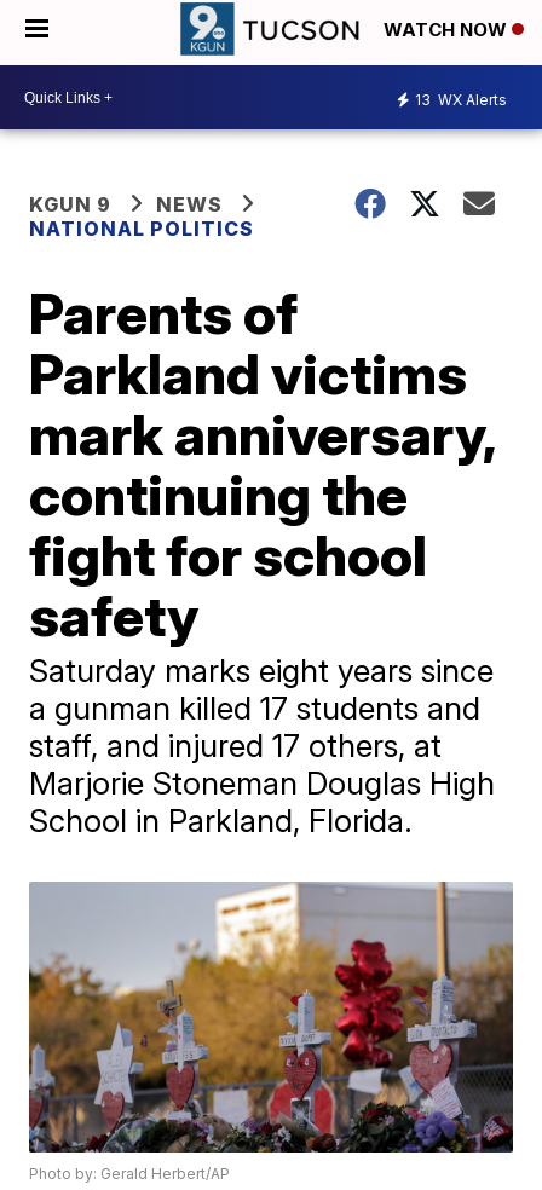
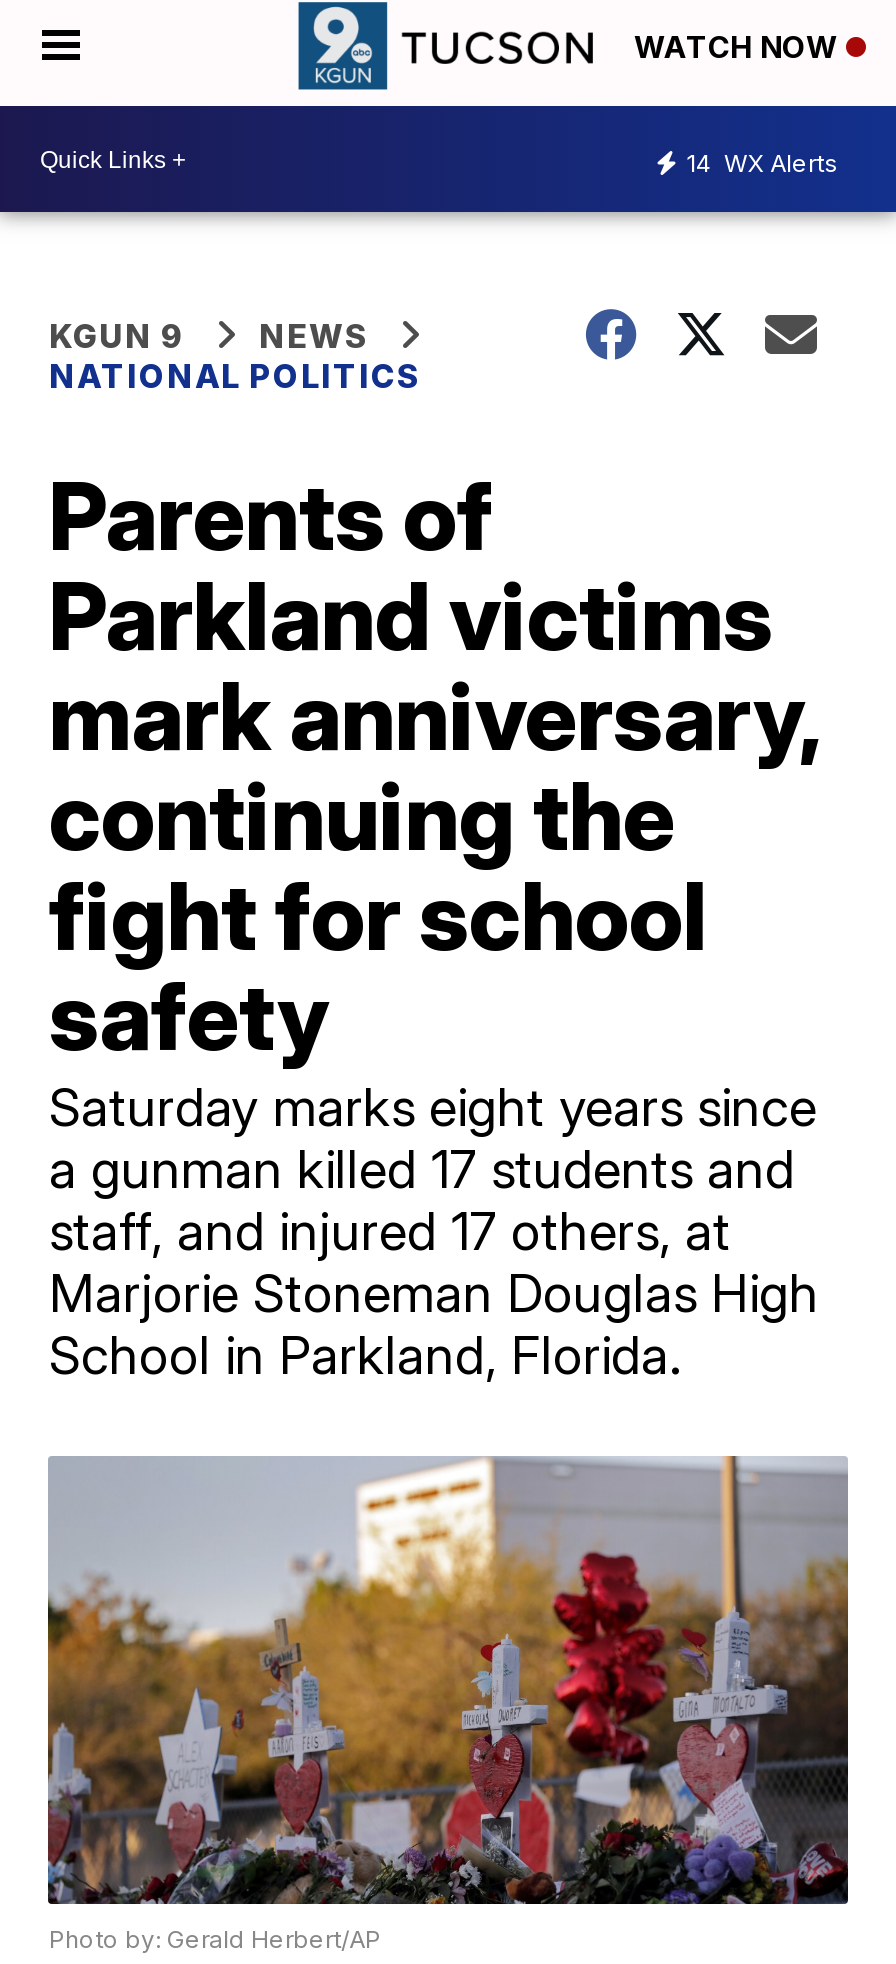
[415,90,507,108] 13 WX Alerts -> [686,147,838,177] 14 WX Alerts

